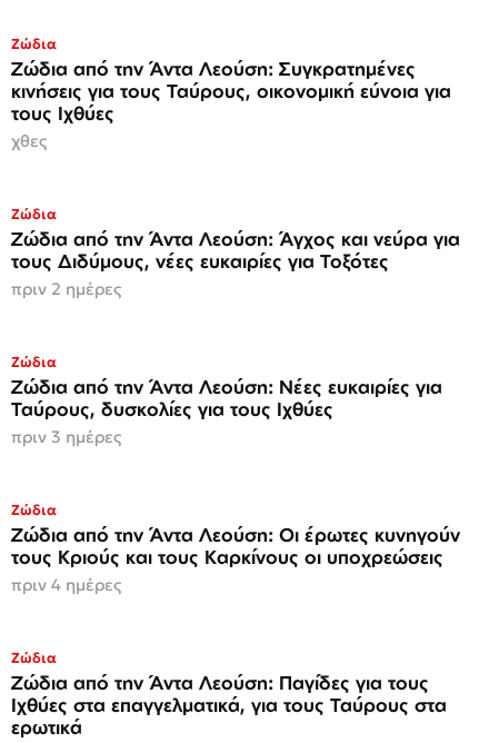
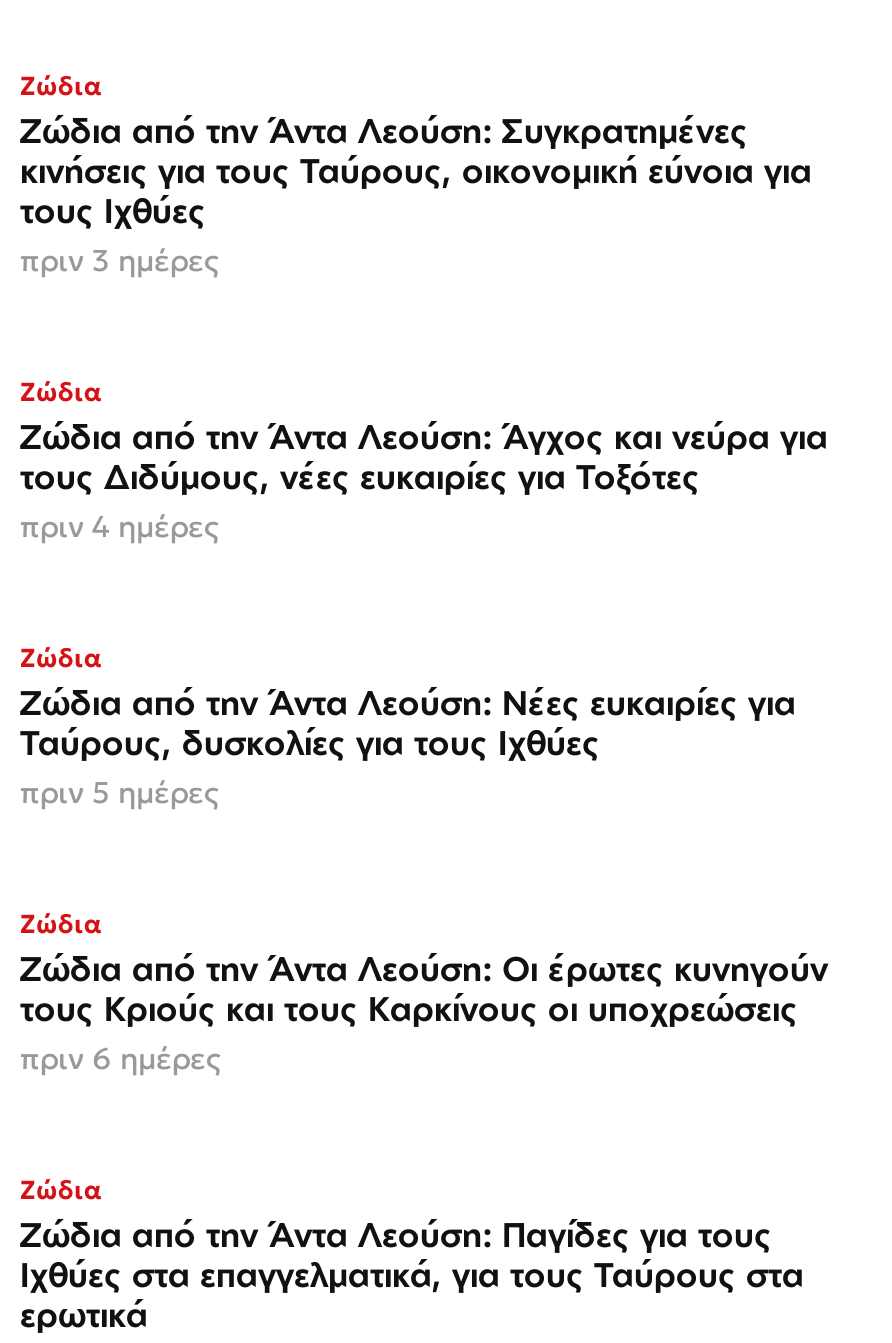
[11,131,47,152] χθες -> [20,242,218,280] πριν 3 ημέρες
[11,279,121,300] πριν 2 ημέρες -> [20,508,218,546] πριν 4 ημέρες
[11,427,121,448] πριν 3 ημέρες -> [20,774,218,812] πριν 5 ημέρες
[11,574,121,596] πριν 4 ημέρες -> [20,1040,220,1078] πριν 6 ημέρες

